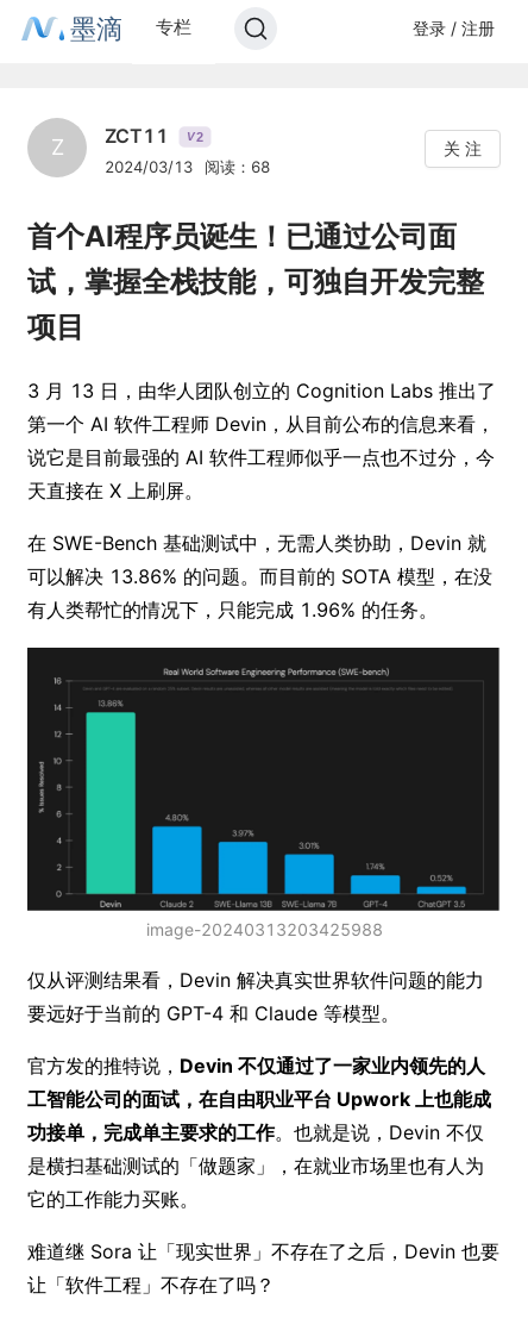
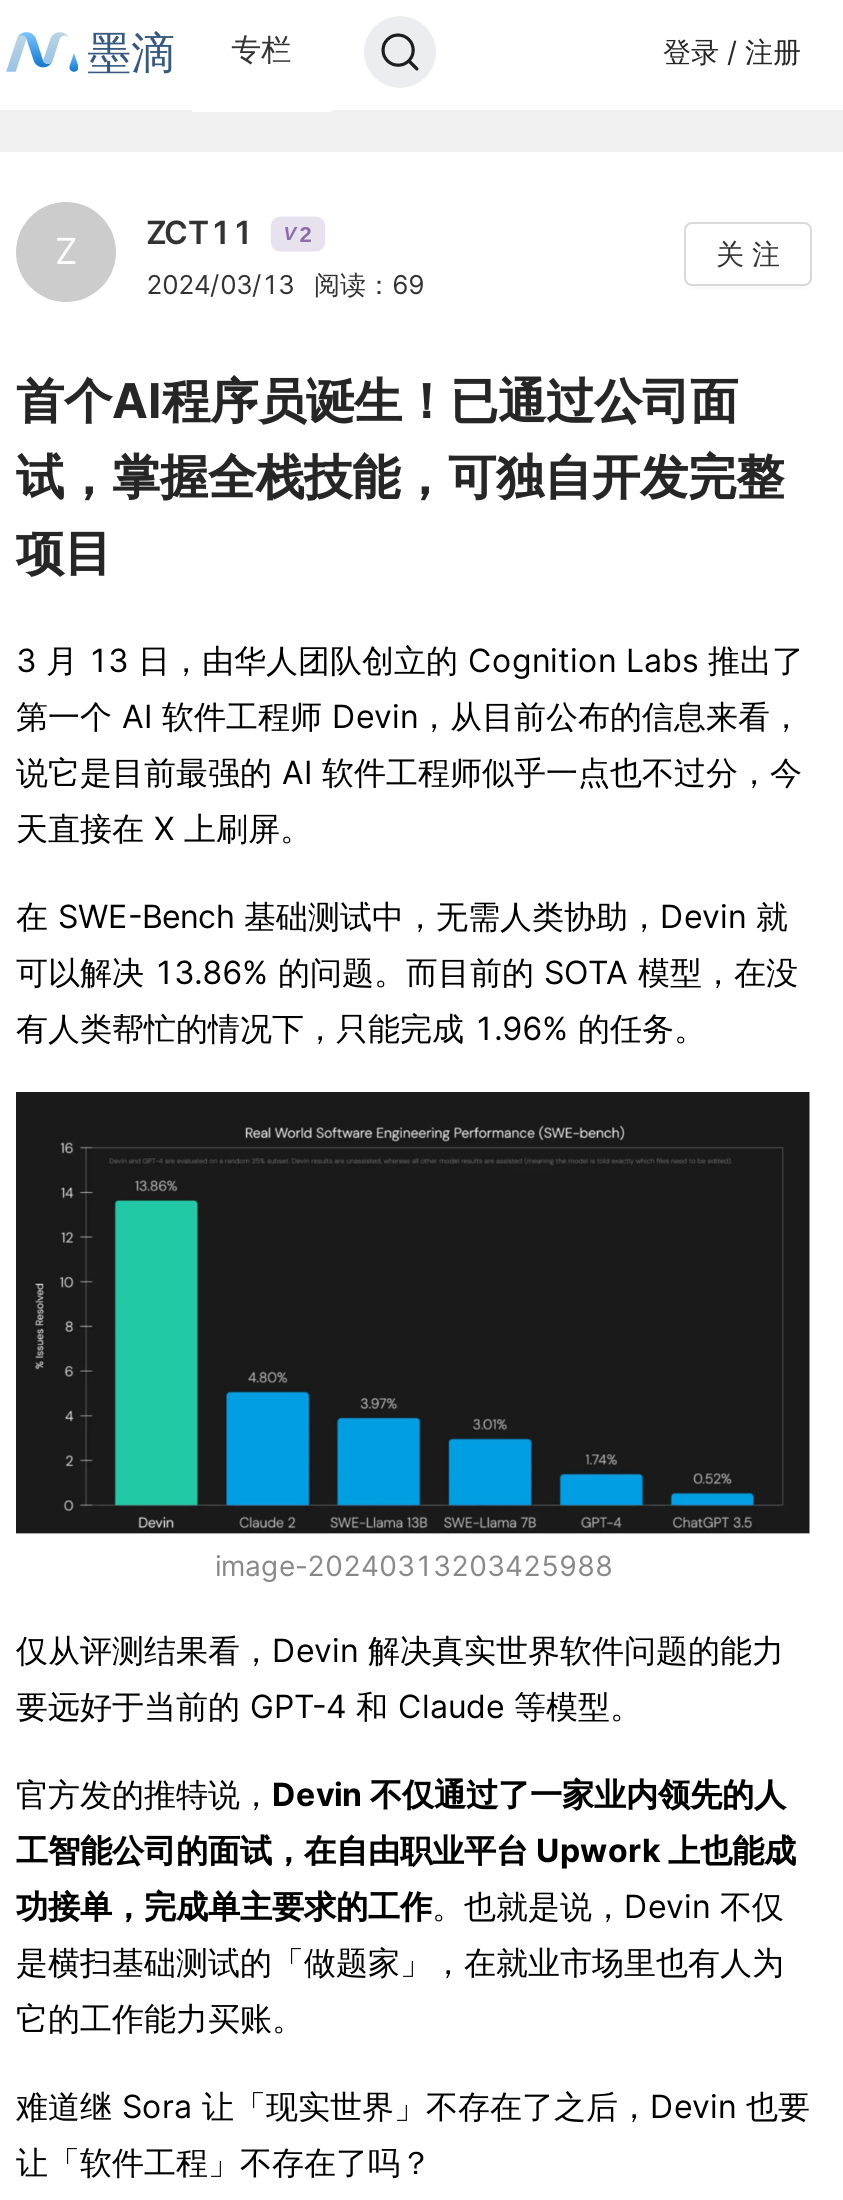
[105,157,270,176] 2024/03/13 阅读：68 -> [146,268,424,300] 2024/03/13 阅读：69

